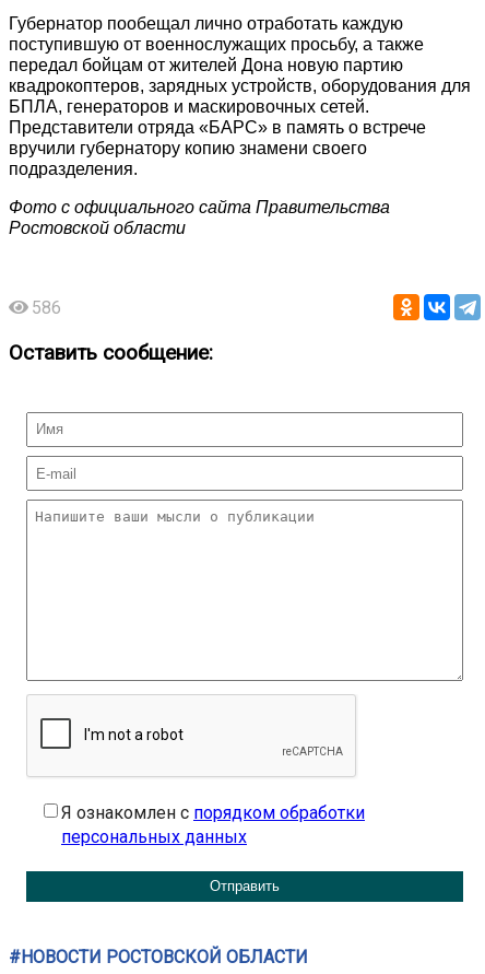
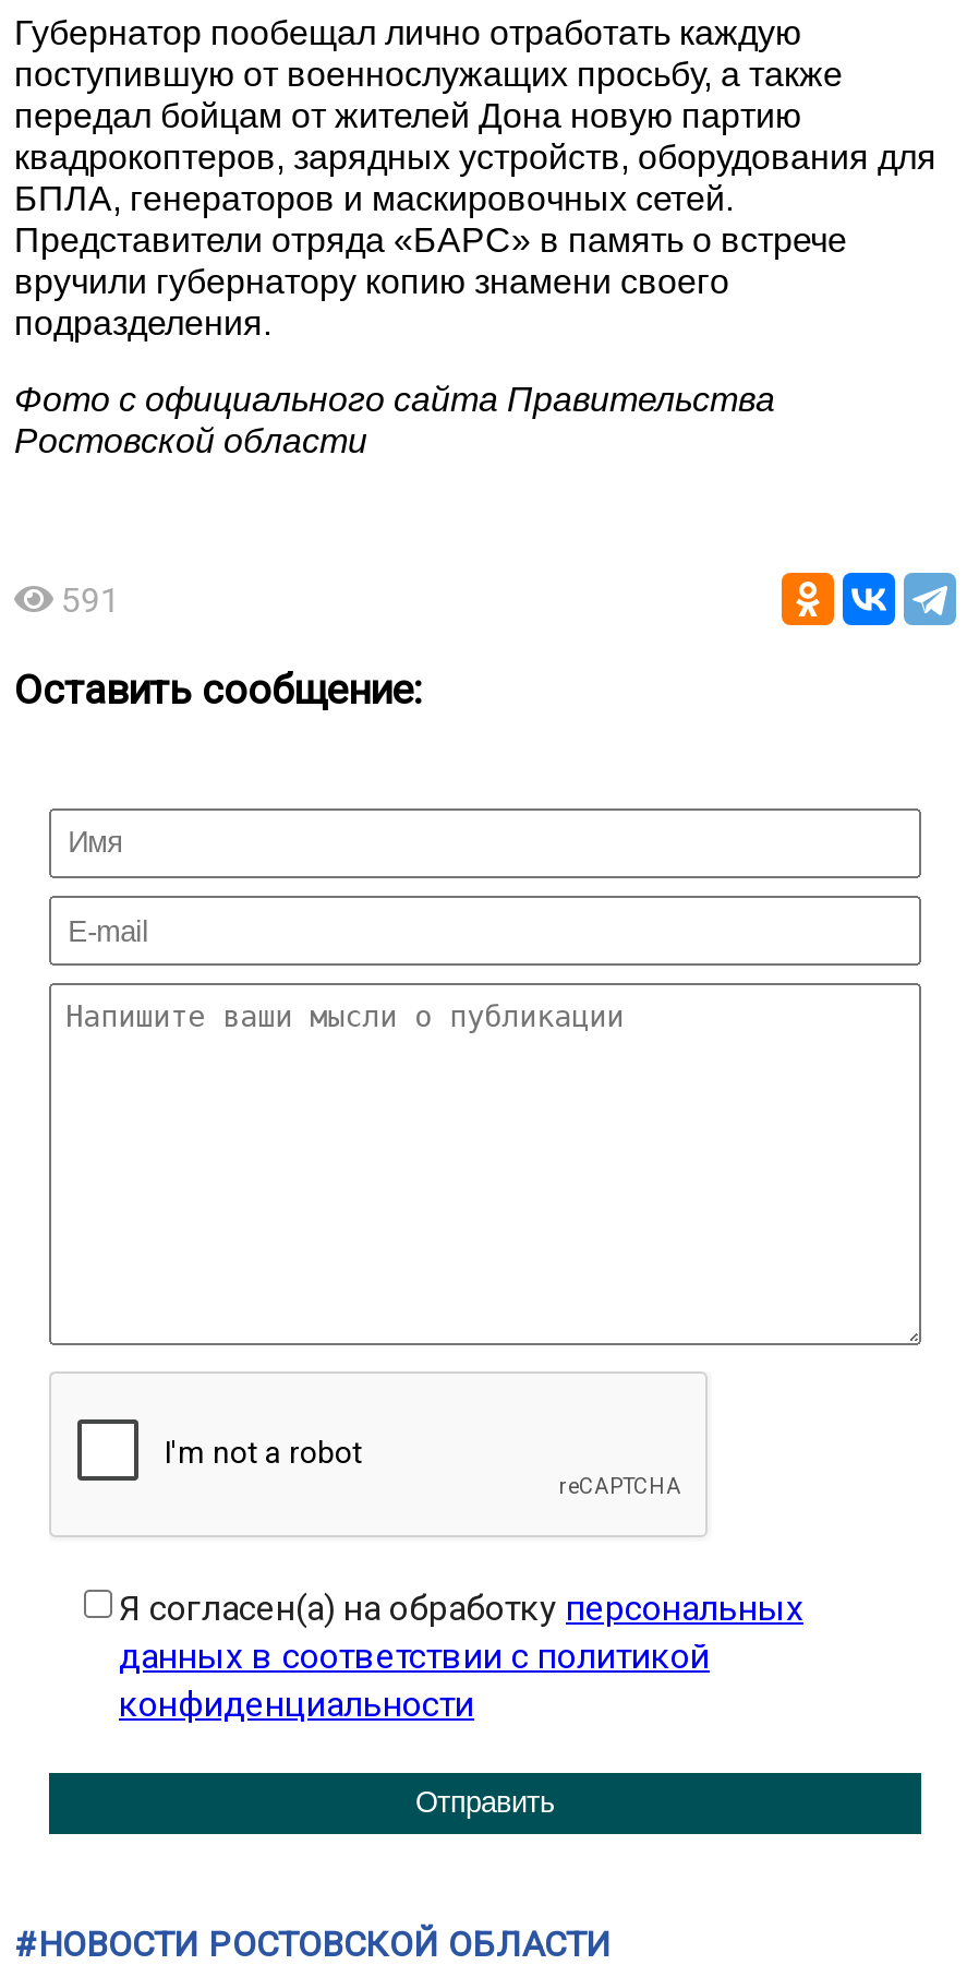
[32,297,61,318] 586 -> [60,579,119,621] 591
[61,802,365,847] Я ознакомлен с порядком обработки | персональных данных -> [119,1587,803,1725] Я согласен(а) на обработку персональных | данных в соответствии с политикой | конфиденциальности

